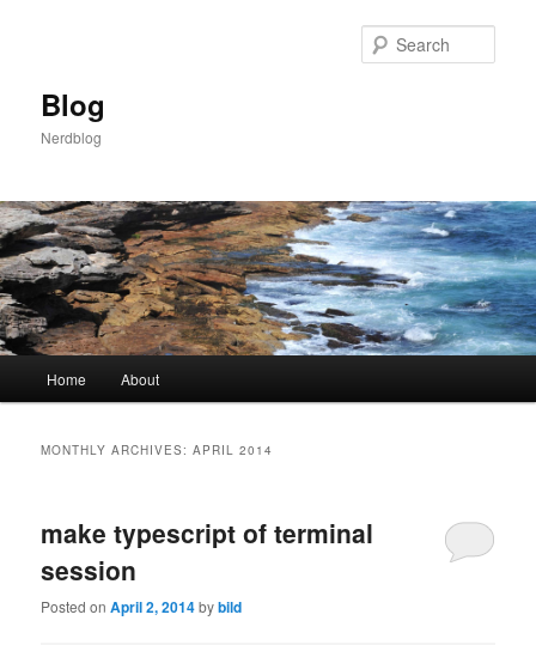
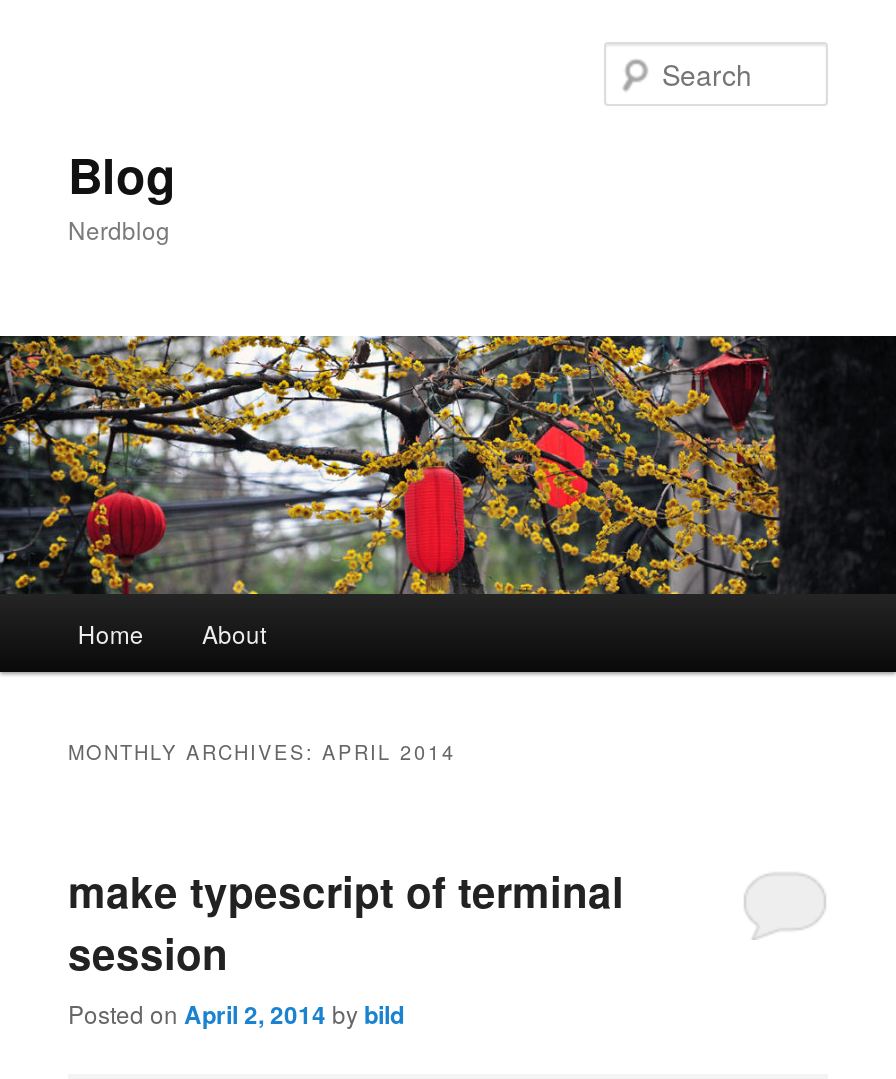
[4,200,532,357] [image] -> [6,334,890,596] [image]

